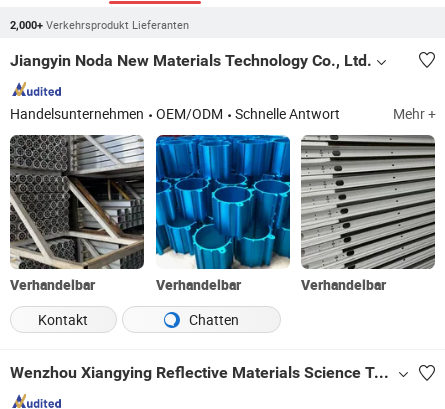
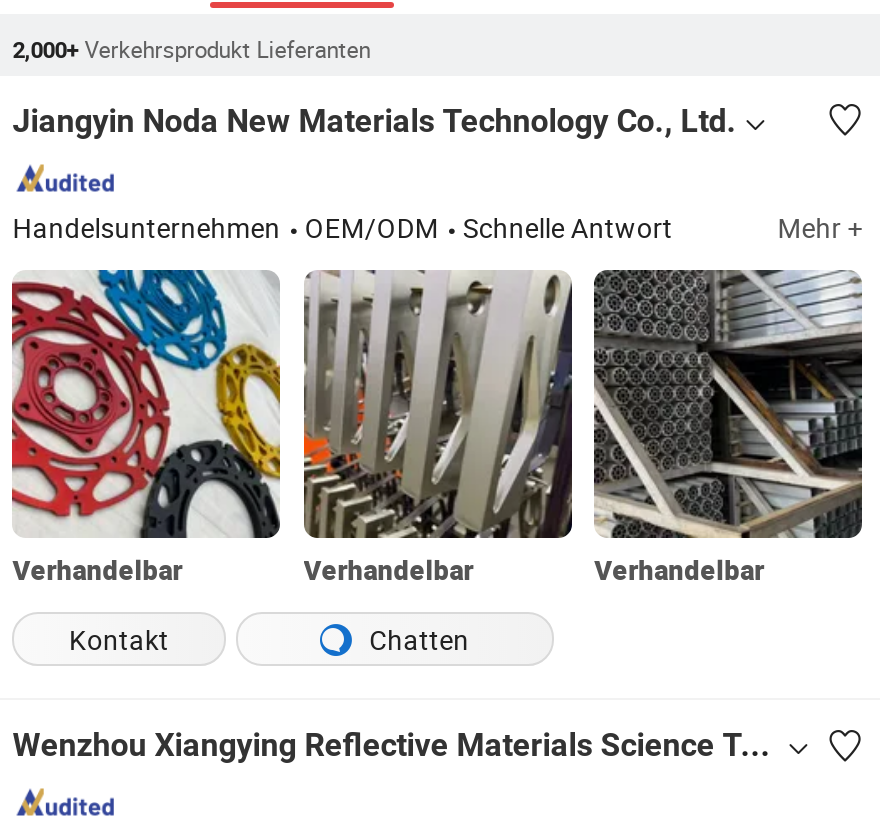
[9,134,145,270] [image] -> [10,268,282,540] [image]
[155,134,291,270] [image] -> [302,268,574,540] [image]
[301,135,436,269] [image] -> [594,270,862,540] [image]

